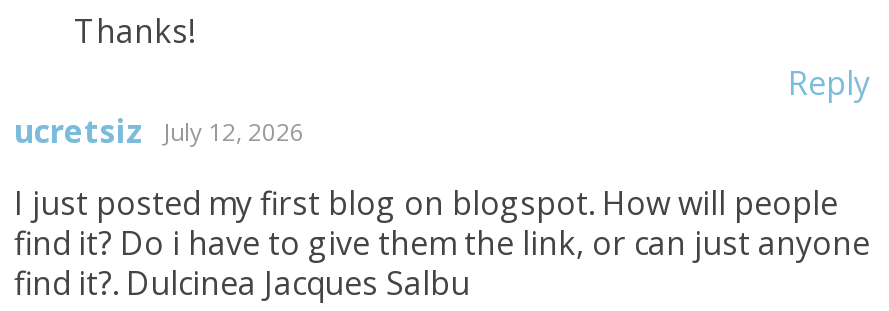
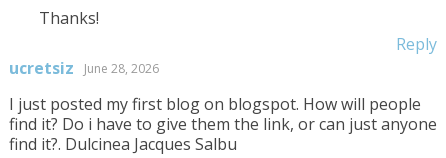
[14,109,304,153] ucretsiz July 12, 2026 -> [9,57,159,79] ucretsiz June 28, 2026

